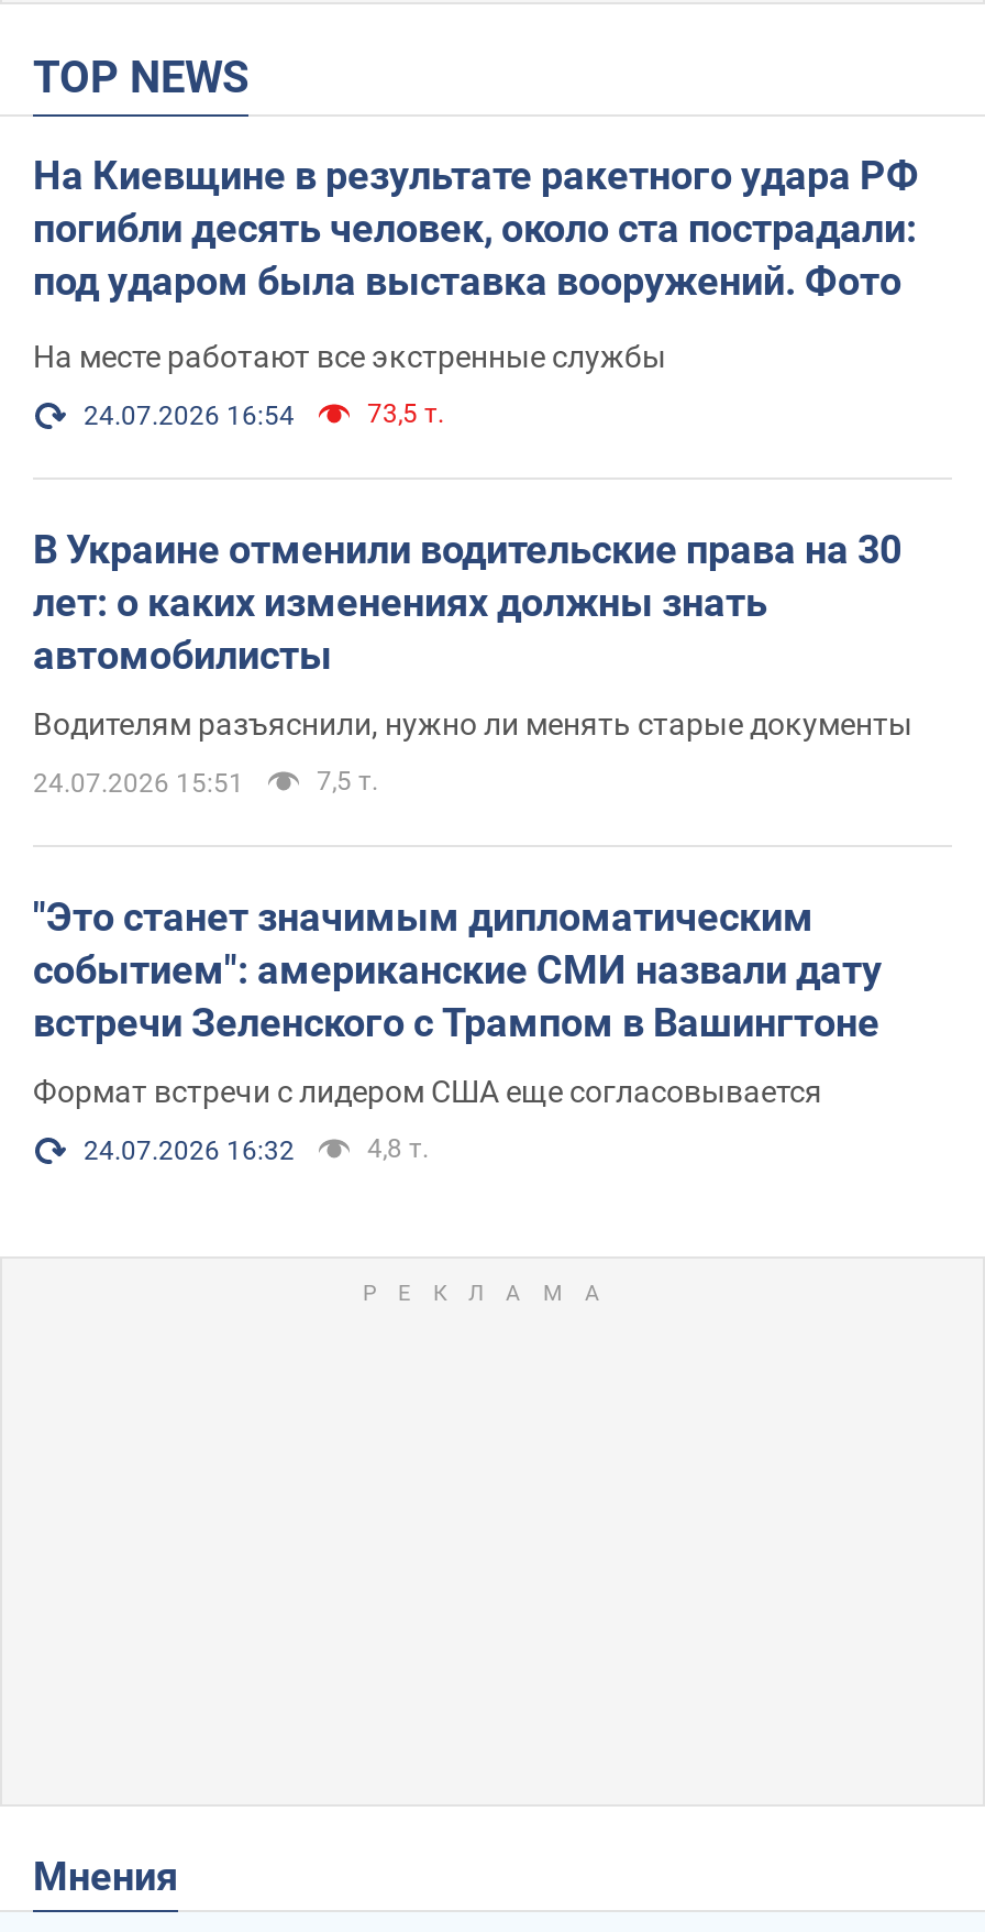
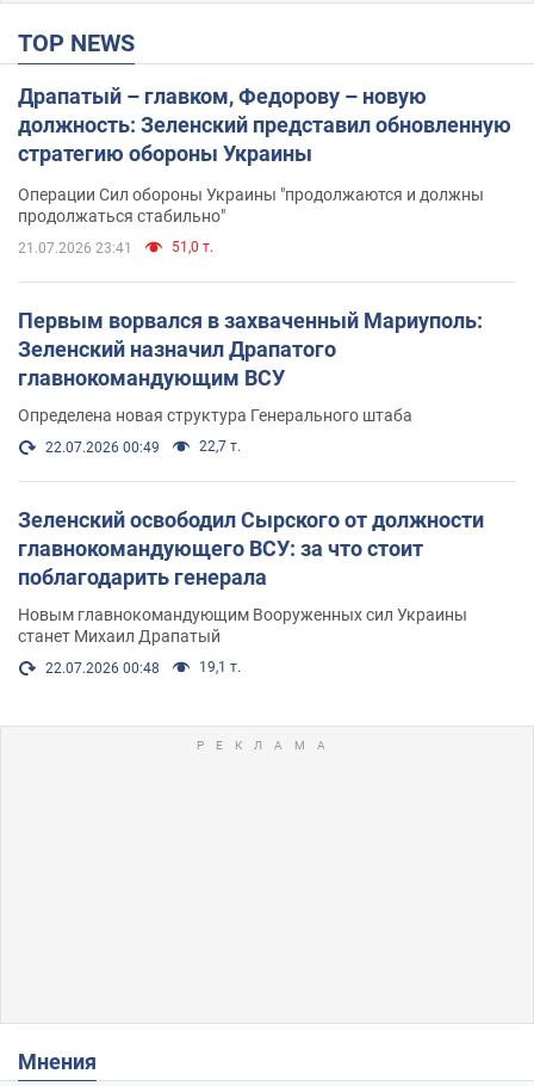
[33,151,919,303] На Киевщине в результате ракетного удара РФ | погибли десять человек, около ста пострадали: | под ударом была выставка вооружений. Фото -> [18,83,511,166] Драпатый – главком, Федорову – новую | должность: Зеленский представил обновленную | стратегию обороны Украины
[33,338,666,373] На месте работают все экстренные службы -> [18,185,484,225] Операции Сил обороны Украины "продолжаются и должны | продолжаться стабильно"
[84,398,444,431] 24.07.2026 16:54 | 73,5 т. -> [18,238,213,256] 21.07.2026 23:41 | 51,0 т.
[33,525,901,677] В Украине отменили водительские права на 30 | лет: о каких изменениях должны знать | автомобилисты -> [18,308,483,390] Первым ворвался в захваченный Мариуполь: | Зеленский назначил Драпатого | главнокомандующим ВСУ
[33,706,912,741] Водителям разъяснили, нужно ли менять старые документы -> [18,405,412,424] Определена новая структура Генерального штаба
[33,765,378,798] 24.07.2026 15:51 | 7,5 т. -> [45,438,241,456] 22.07.2026 00:49 | 22,7 т.
[33,893,882,1045] "Это станет значимым дипломатическим | событием": американские СМИ назвали дату | встречи Зеленского с Трампом в Вашингтоне -> [18,507,484,589] Зеленский освободил Сырского от должности | главнокомандующего ВСУ: за что стоит | поблагодарить генерала
[33,1073,822,1108] Формат встречи с лидером США еще согласовывается -> [18,605,467,645] Новым главнокомандующим Вооруженных сил Украины | станет Михаил Драпатый
[84,1133,429,1166] 24.07.2026 16:32 | 4,8 т. -> [45,658,241,676] 22.07.2026 00:48 | 19,1 т.

